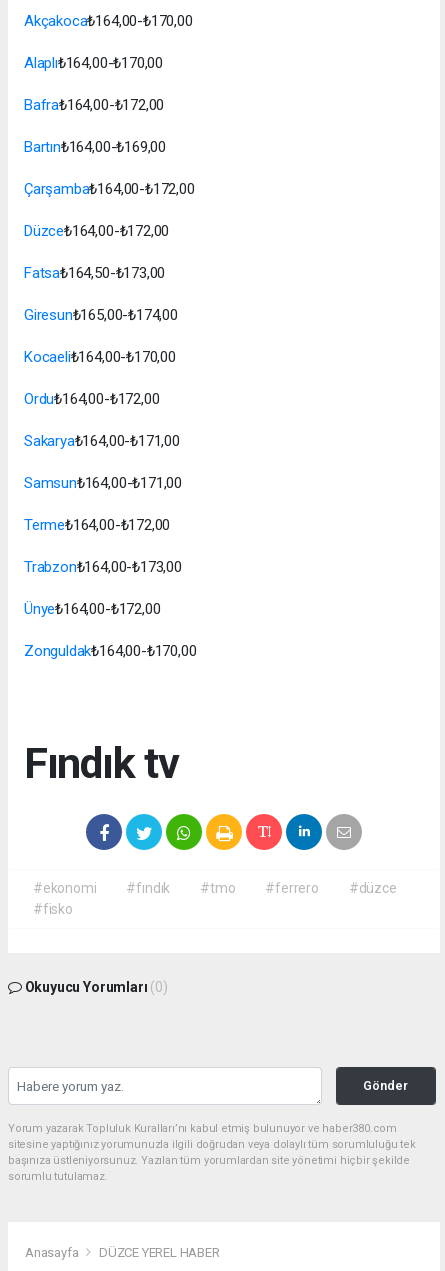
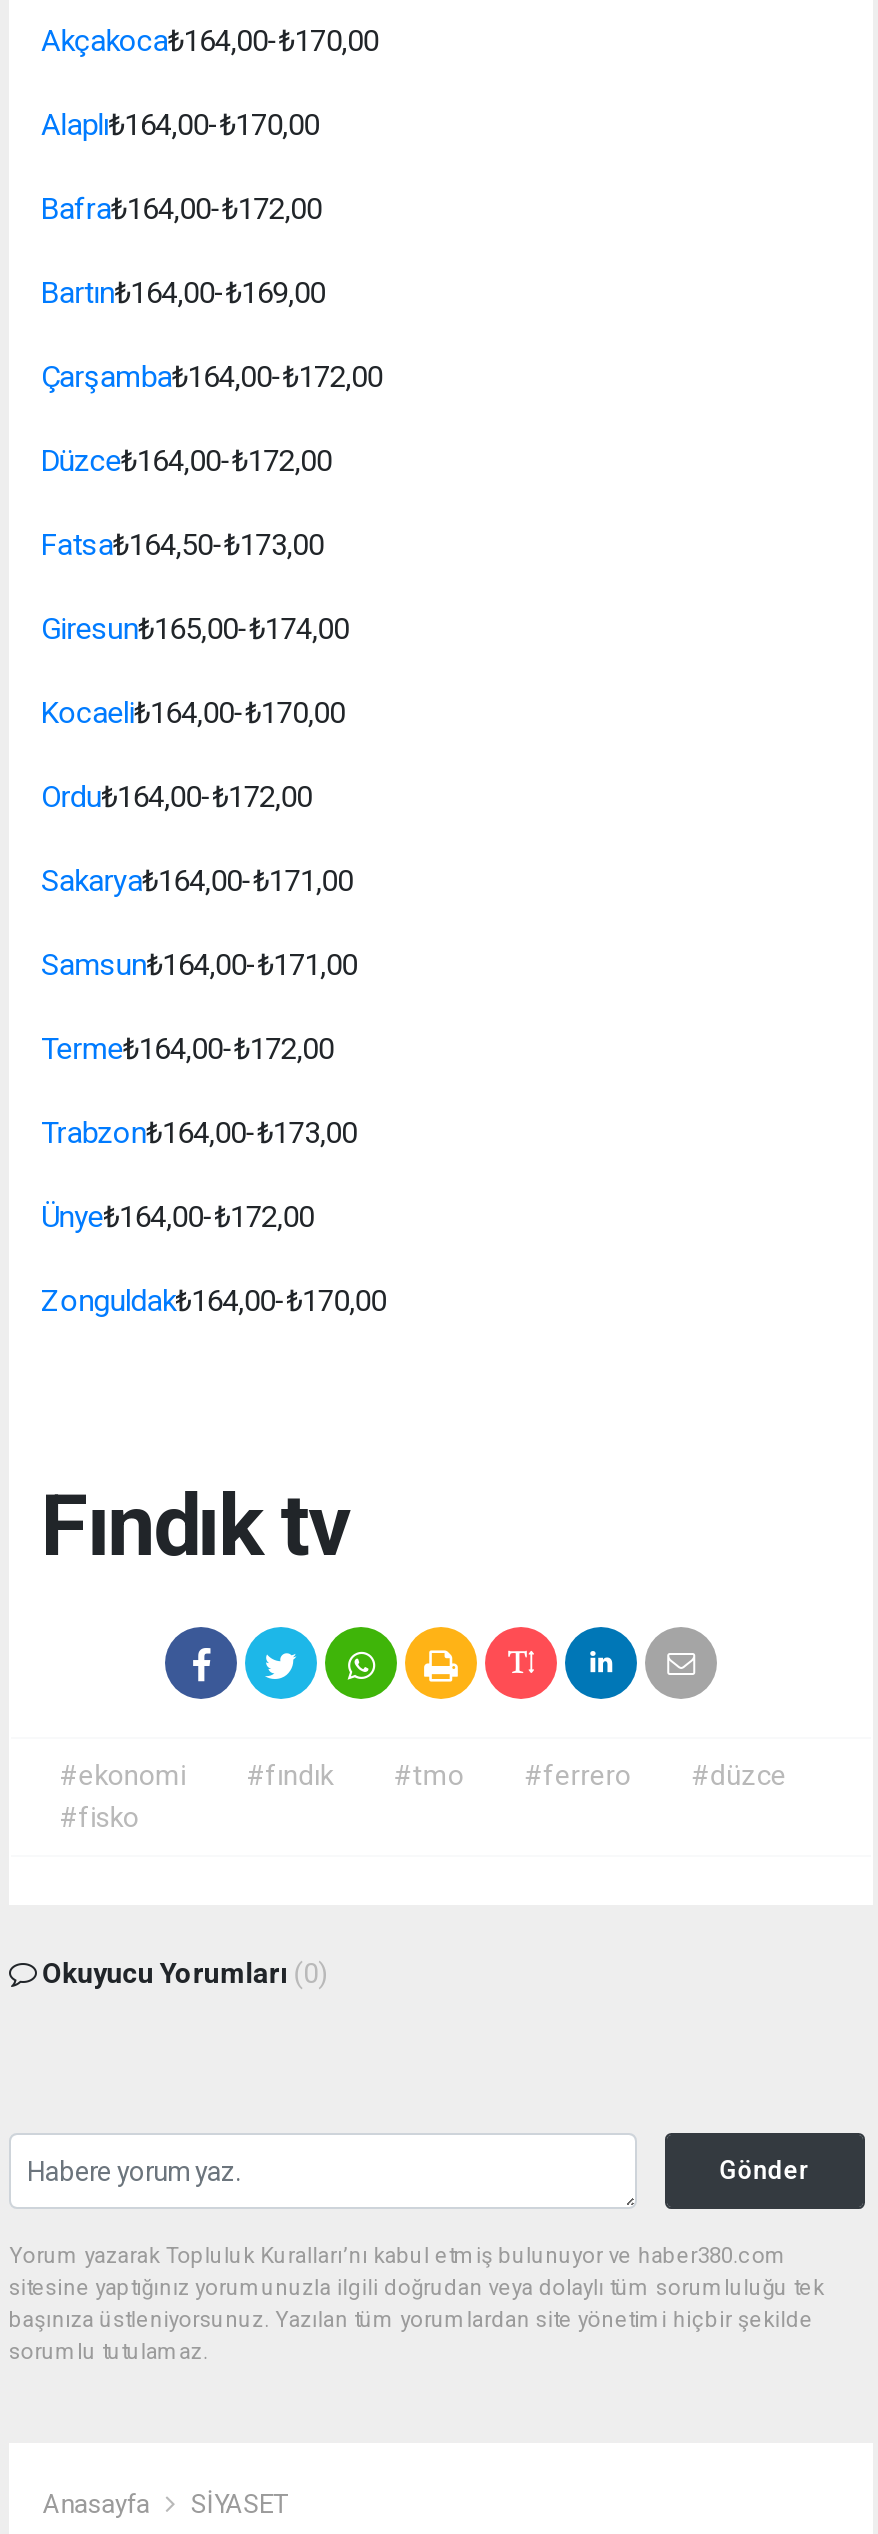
[99,1245,220,1260] DÜZCE YEREL HABER -> [191,2490,286,2520] SİYASET

